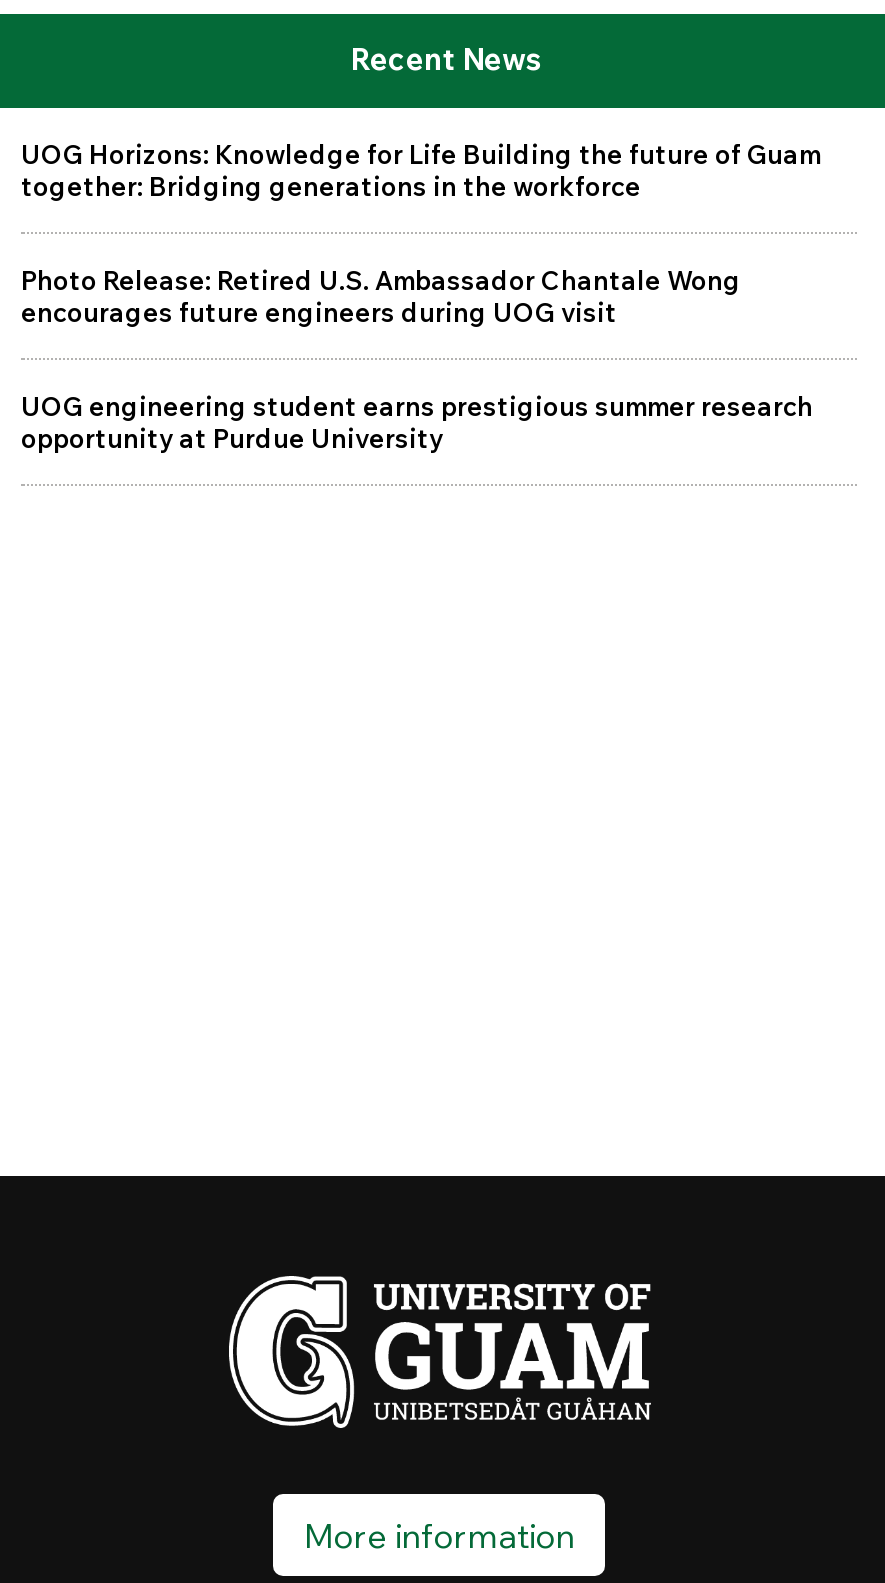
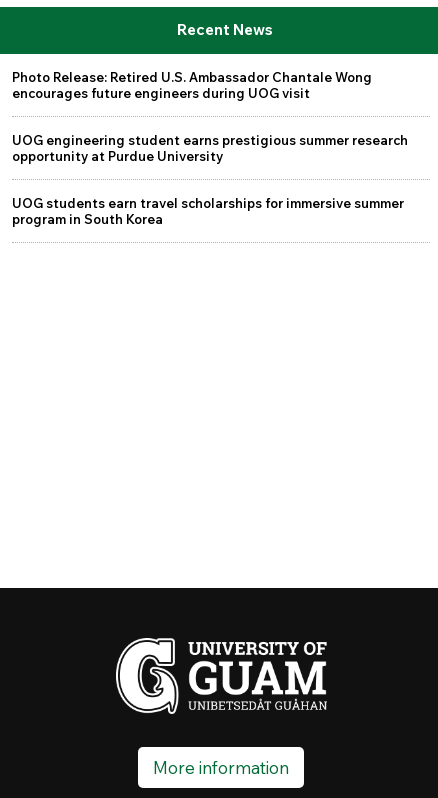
[21,138,821,202] UOG Horizons: Knowledge for Life Building the future of Guam | together: Bridging generations in the workforce -> none
moved [21,264,813,454] -> [12,69,408,164]: Photo Release: Retired U.S. Ambassador Chantale Wong | encourages future engineers during UOG visit | UOG engineering student earns prestigious summer research | opportunity at Purdue University
none -> [12,195,404,227] UOG students earn travel scholarships for immersive summer | program in South Korea

